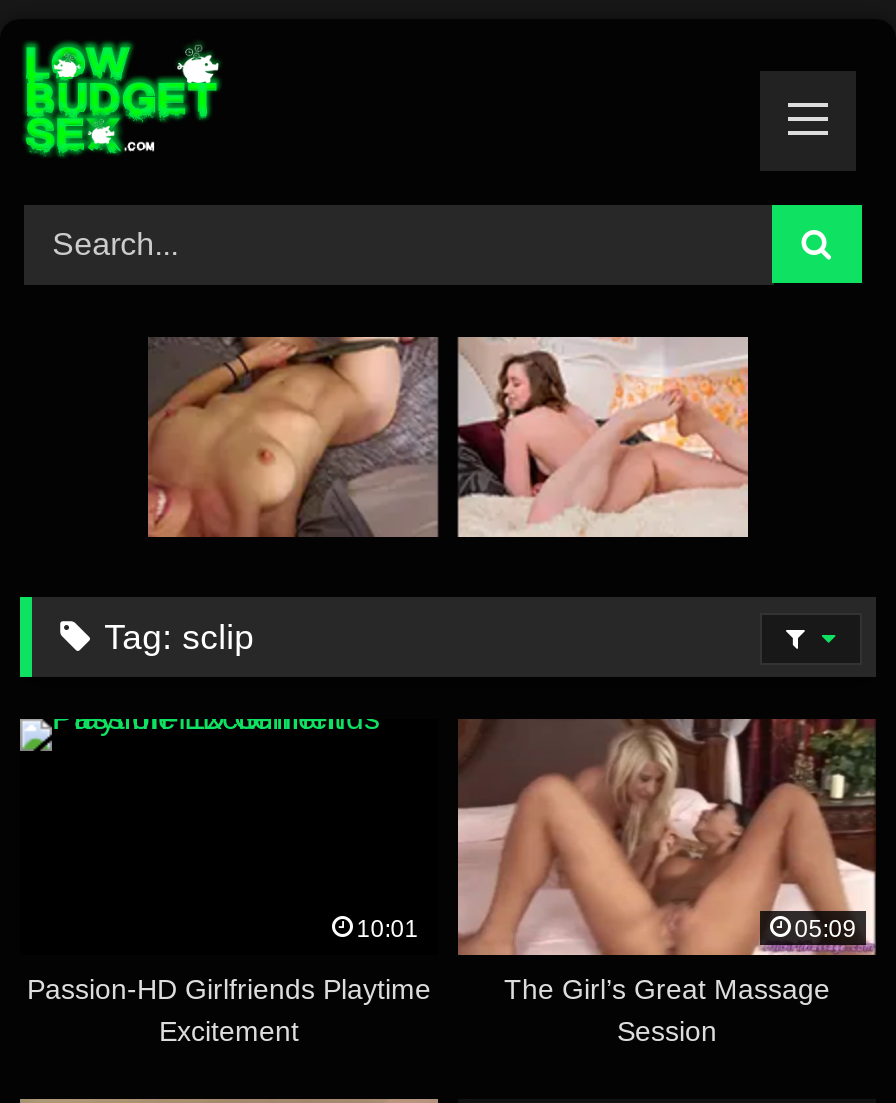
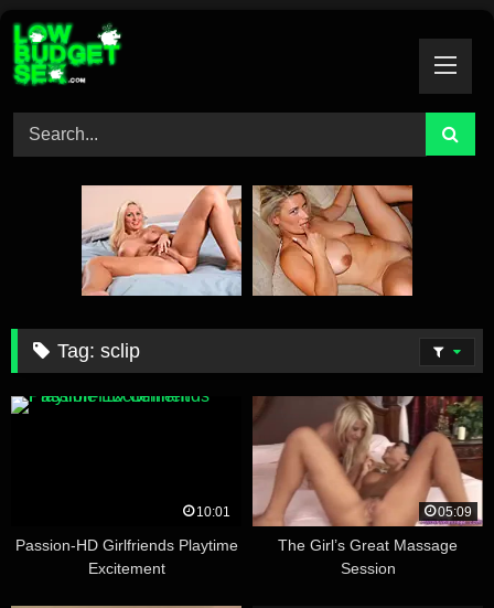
[146,335,440,539] [image] -> [80,184,241,297] [image]
[458,335,750,539] [image] -> [253,184,414,297] [image]

